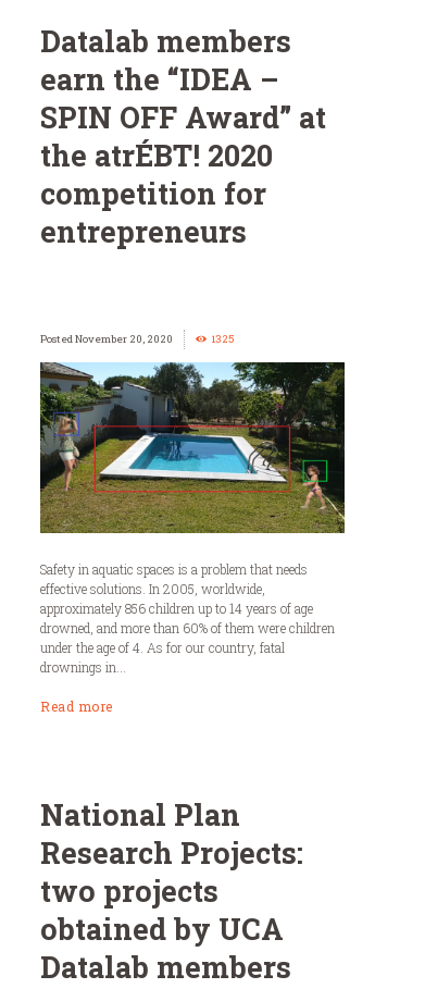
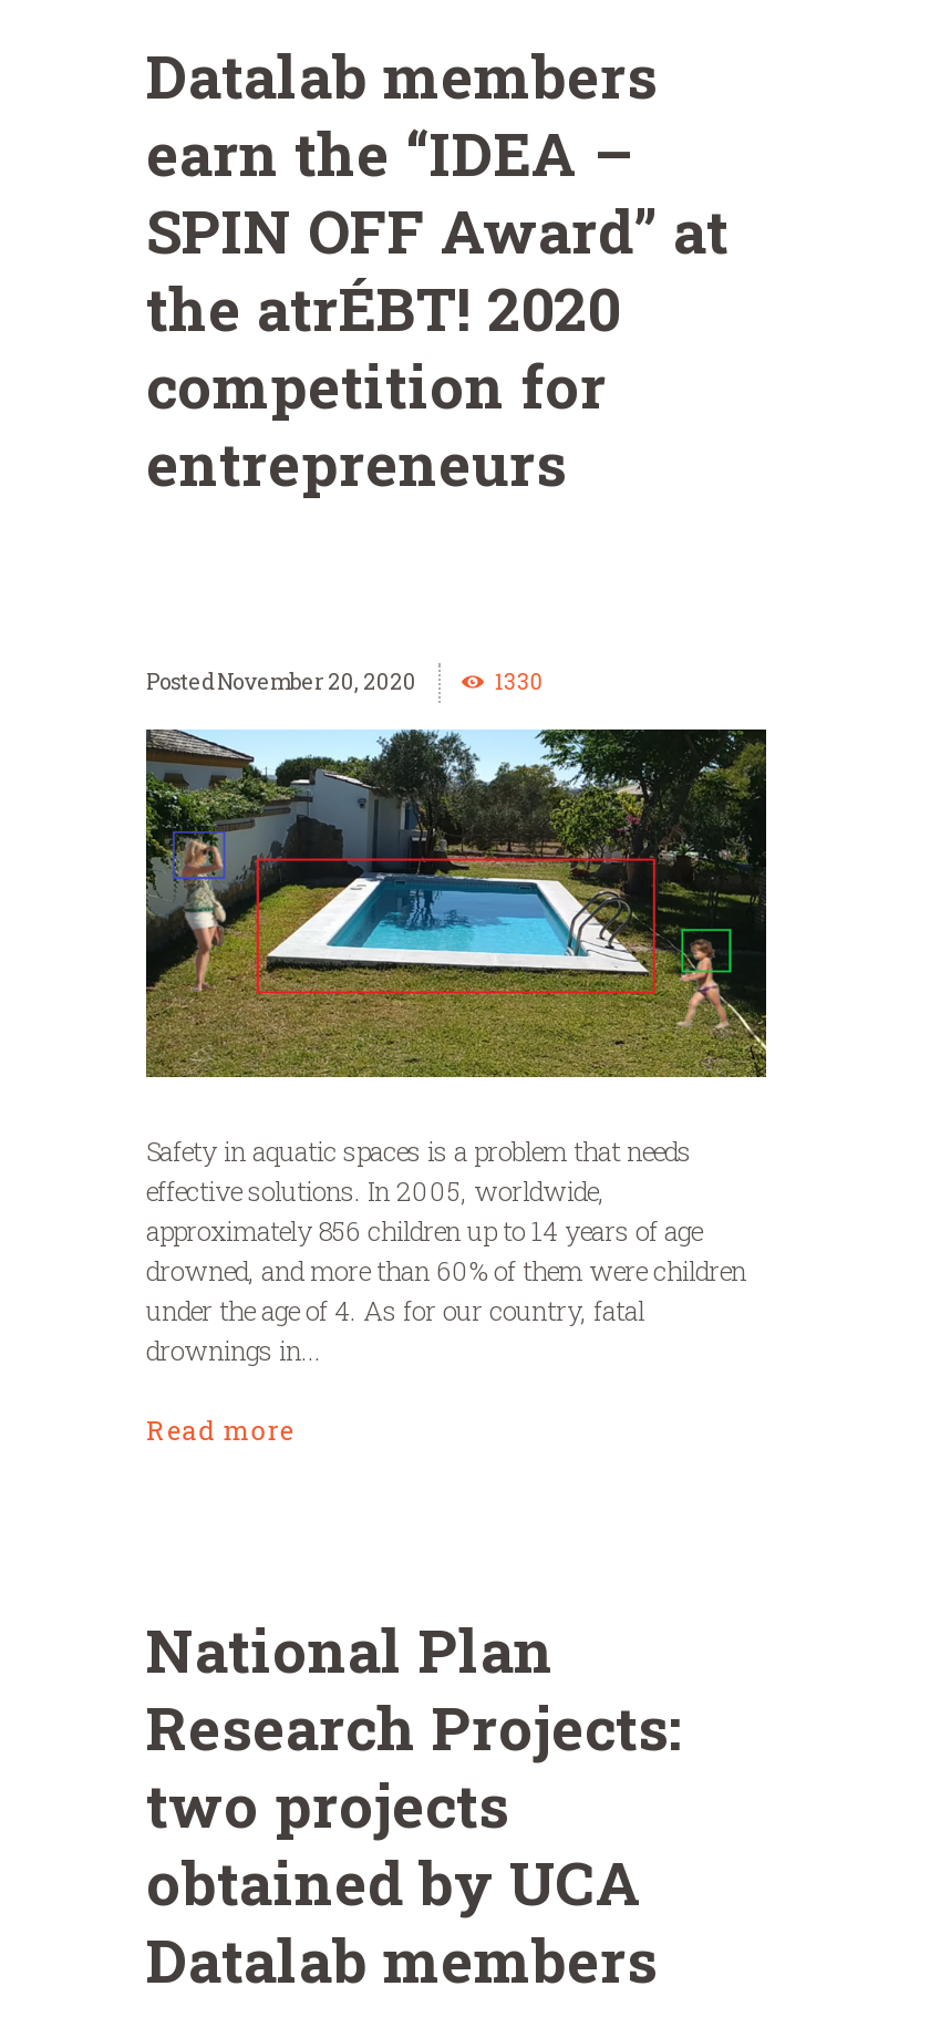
[211,331,235,346] 1325 -> [495,667,543,695] 1330

